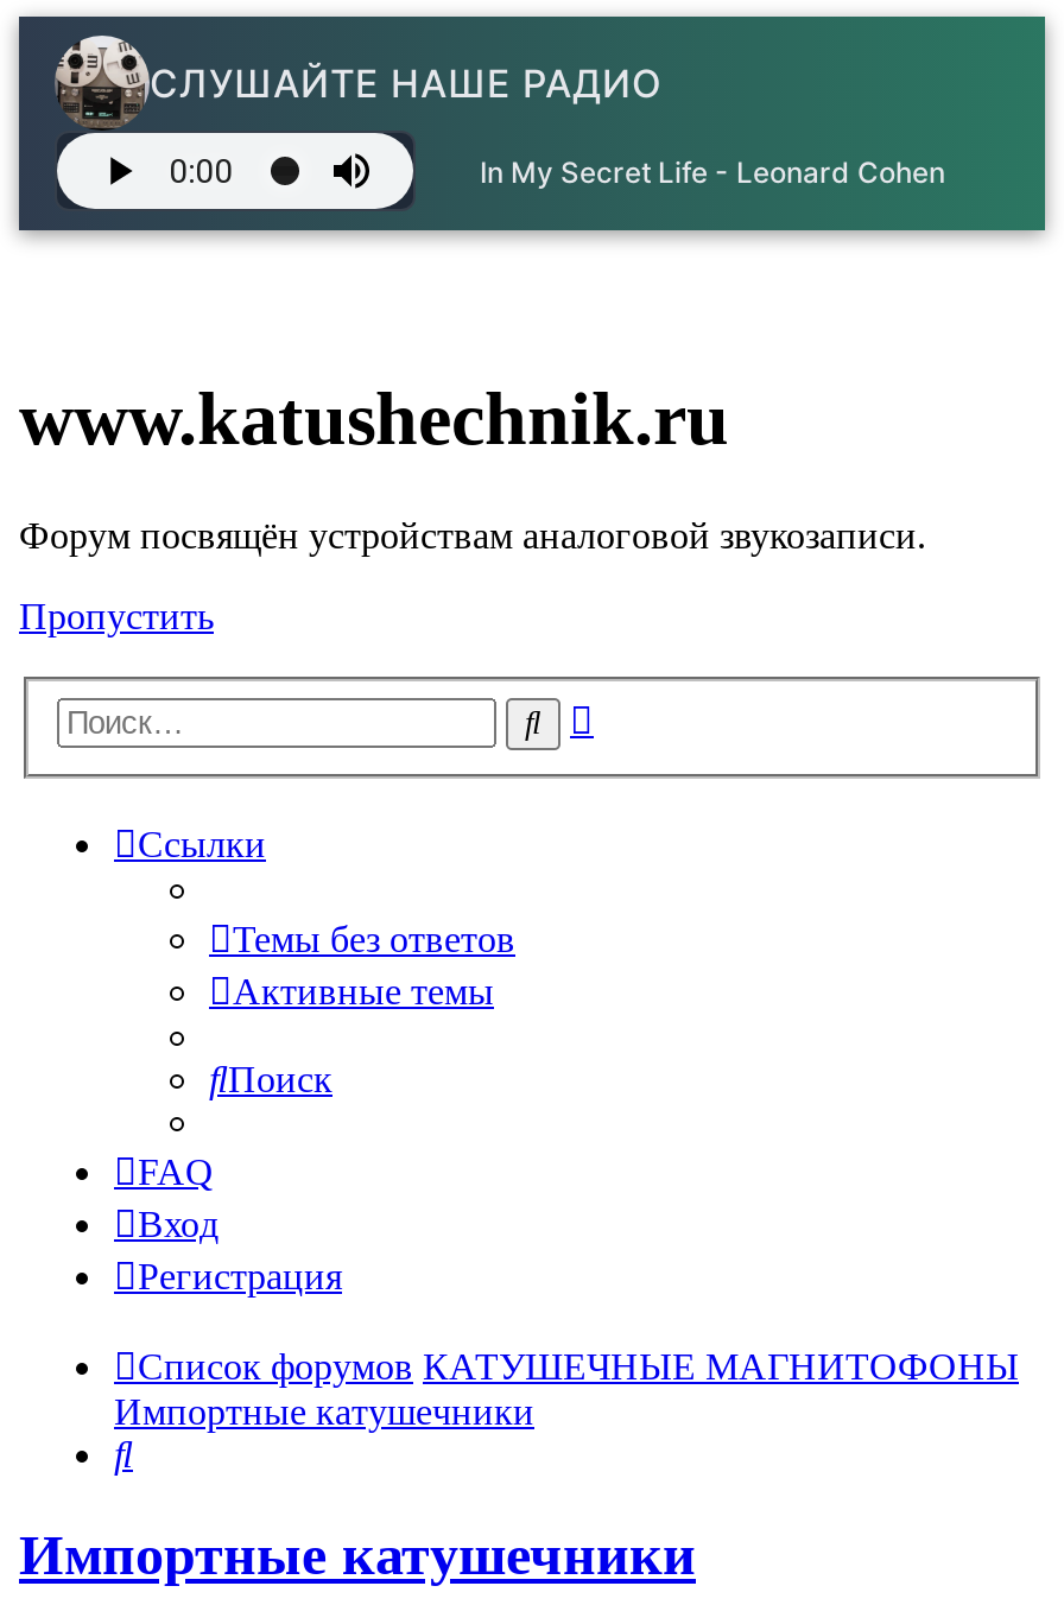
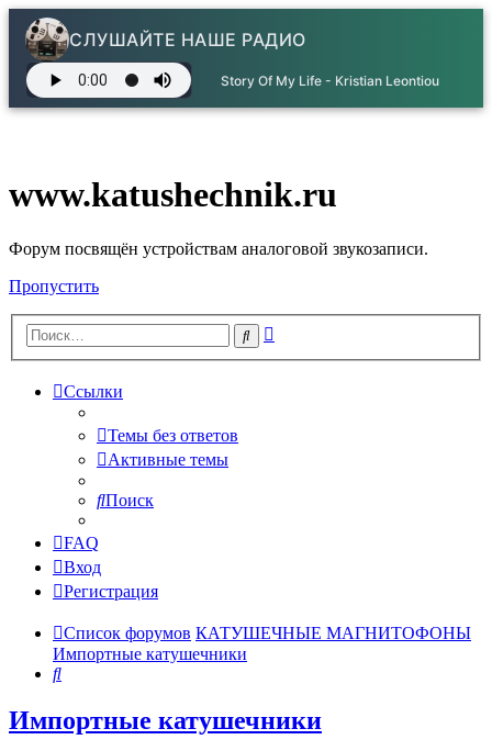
[480,153,945,189] In My Secret Life - Leonard Cohen -> [220,72,439,88] Story Of My Life - Kristian Leontiou

